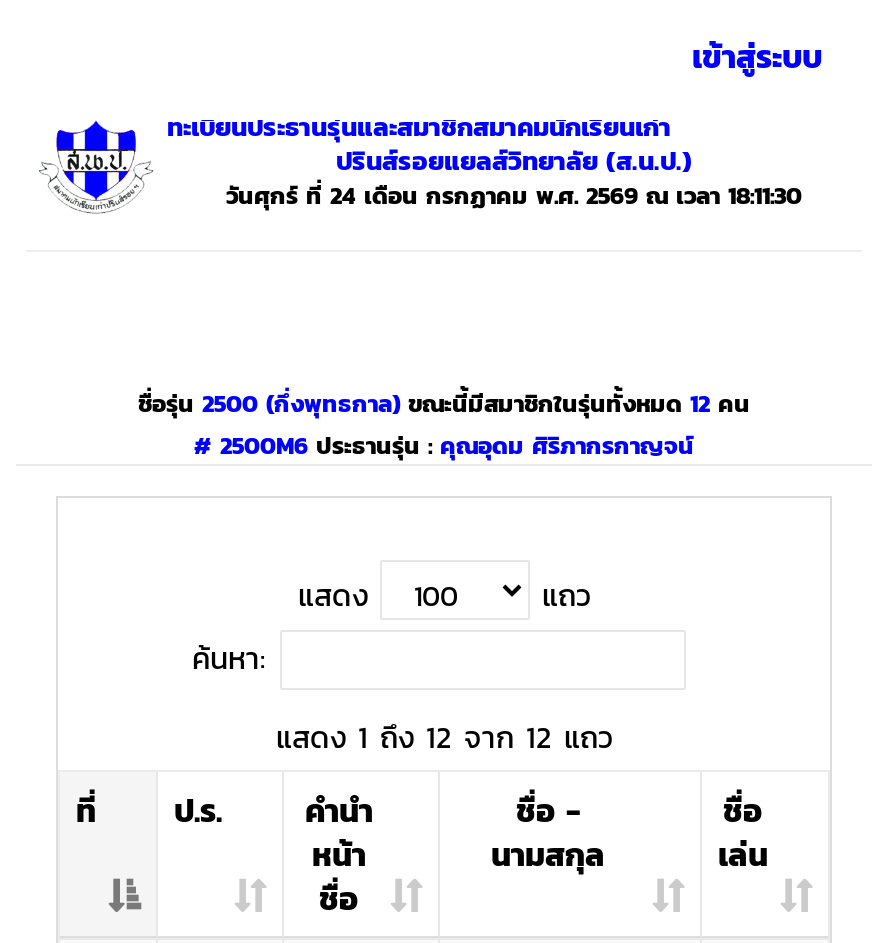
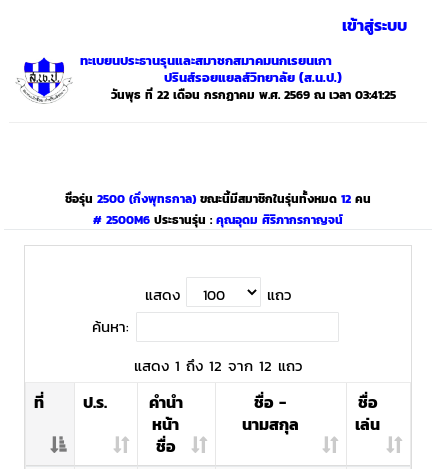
[226,178,802,214] วันศุกร์ ที่ 24 เดือน กรกฏาคม พ.ศ. 2569 ณ เวลา 18:11:30 -> [110,86,395,104] วันพุธ ที่ 22 เดือน กรกฏาคม พ.ศ. 2569 ณ เวลา 03:41:25

